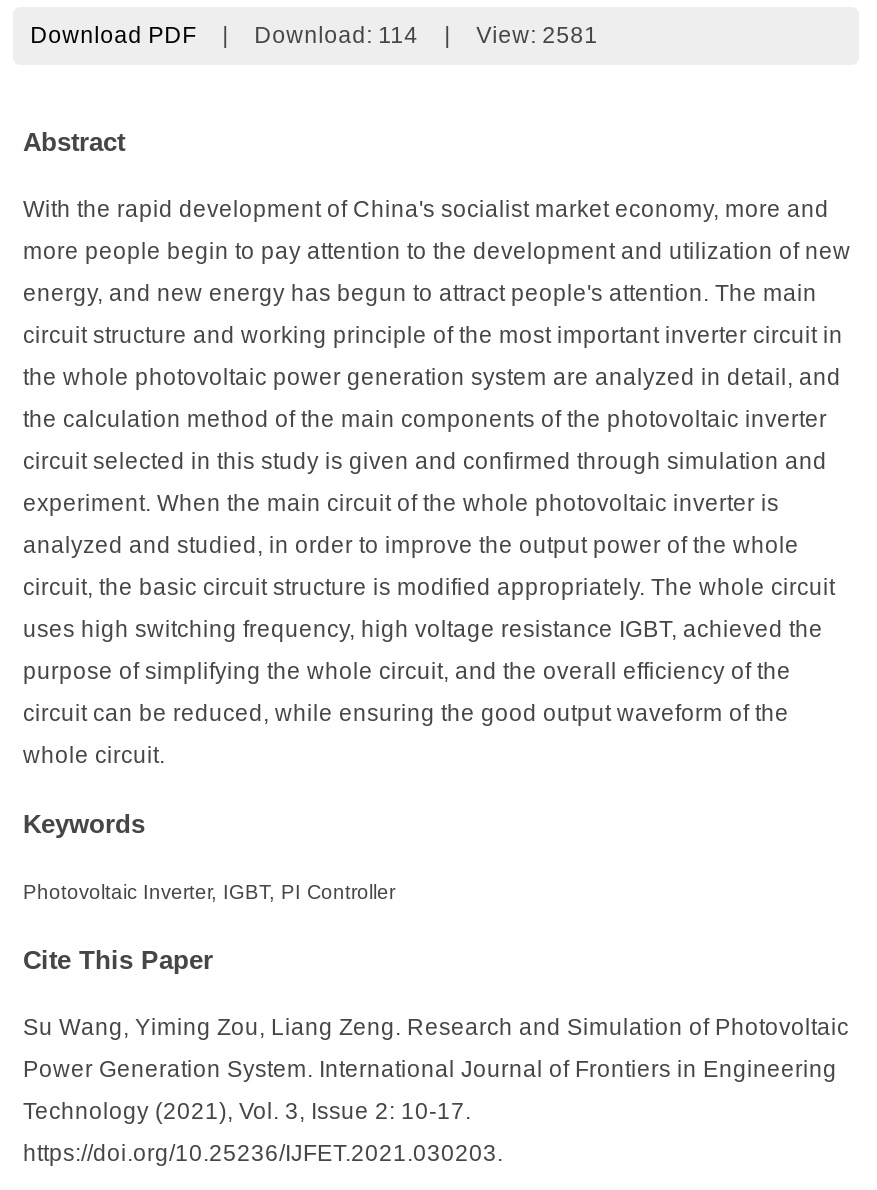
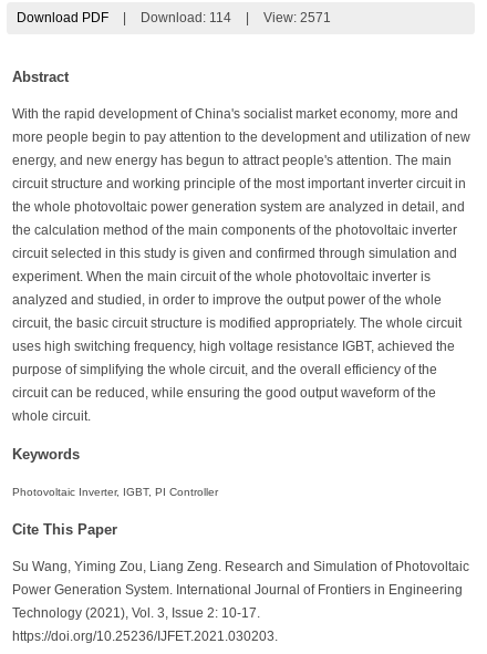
[476,23,598,47] View: 2581 -> [263,11,330,24] View: 2571

